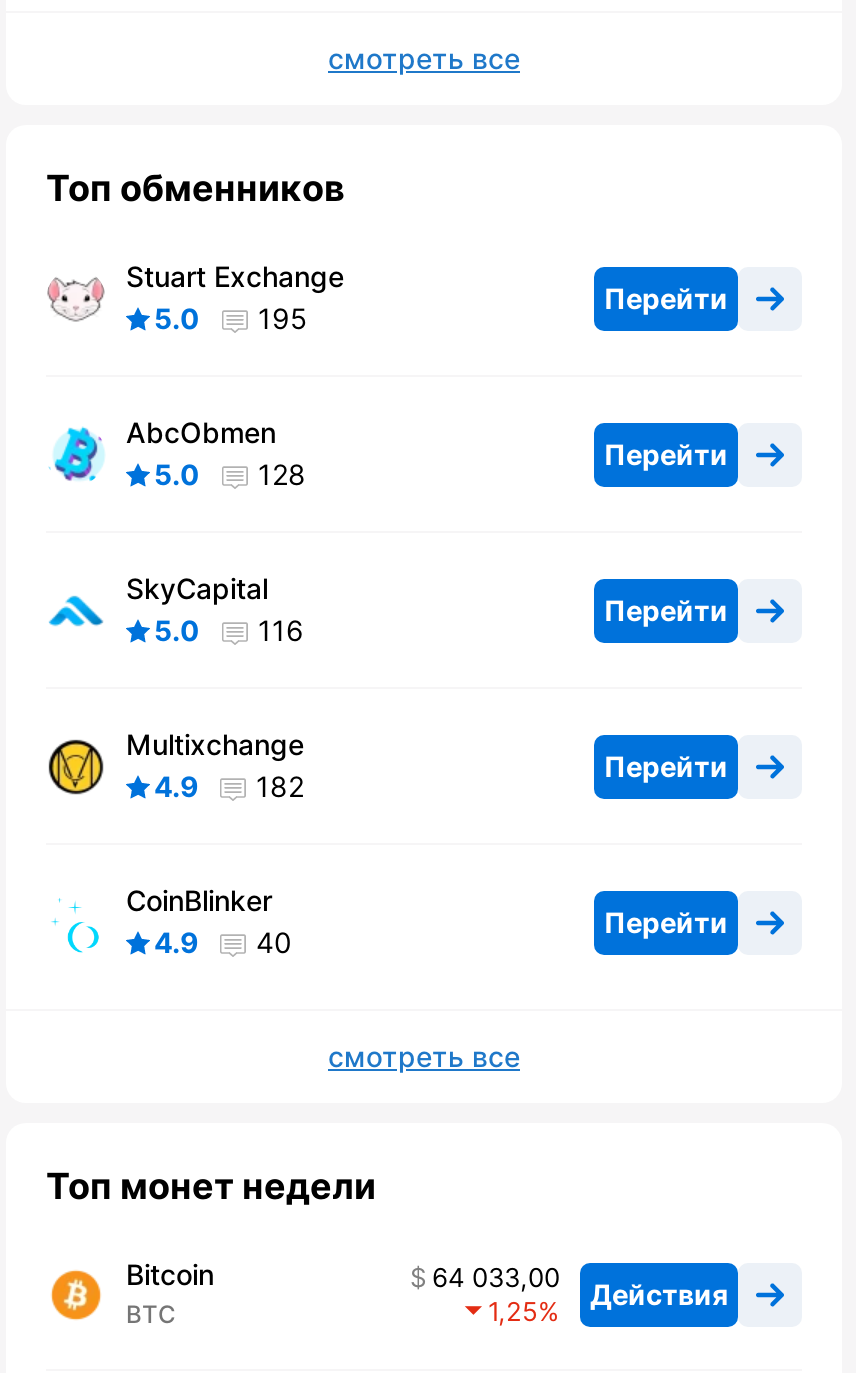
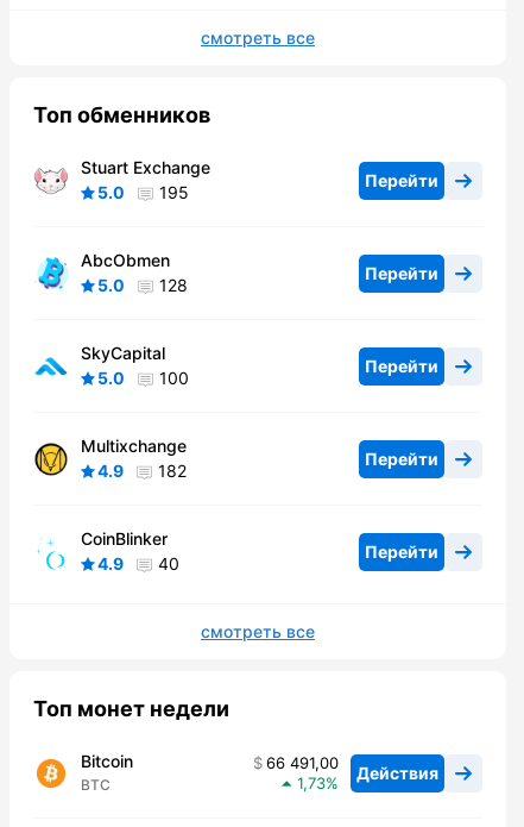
[154,613,304,647] 5.0 116 -> [97,368,189,388] 5.0 100
[432,1261,728,1310] 64 033,00 Действия -> [266,753,438,782] 66 491,00 Действия
[488,1295,538,1327] 1,25 -> [297,774,326,793] 1,73

